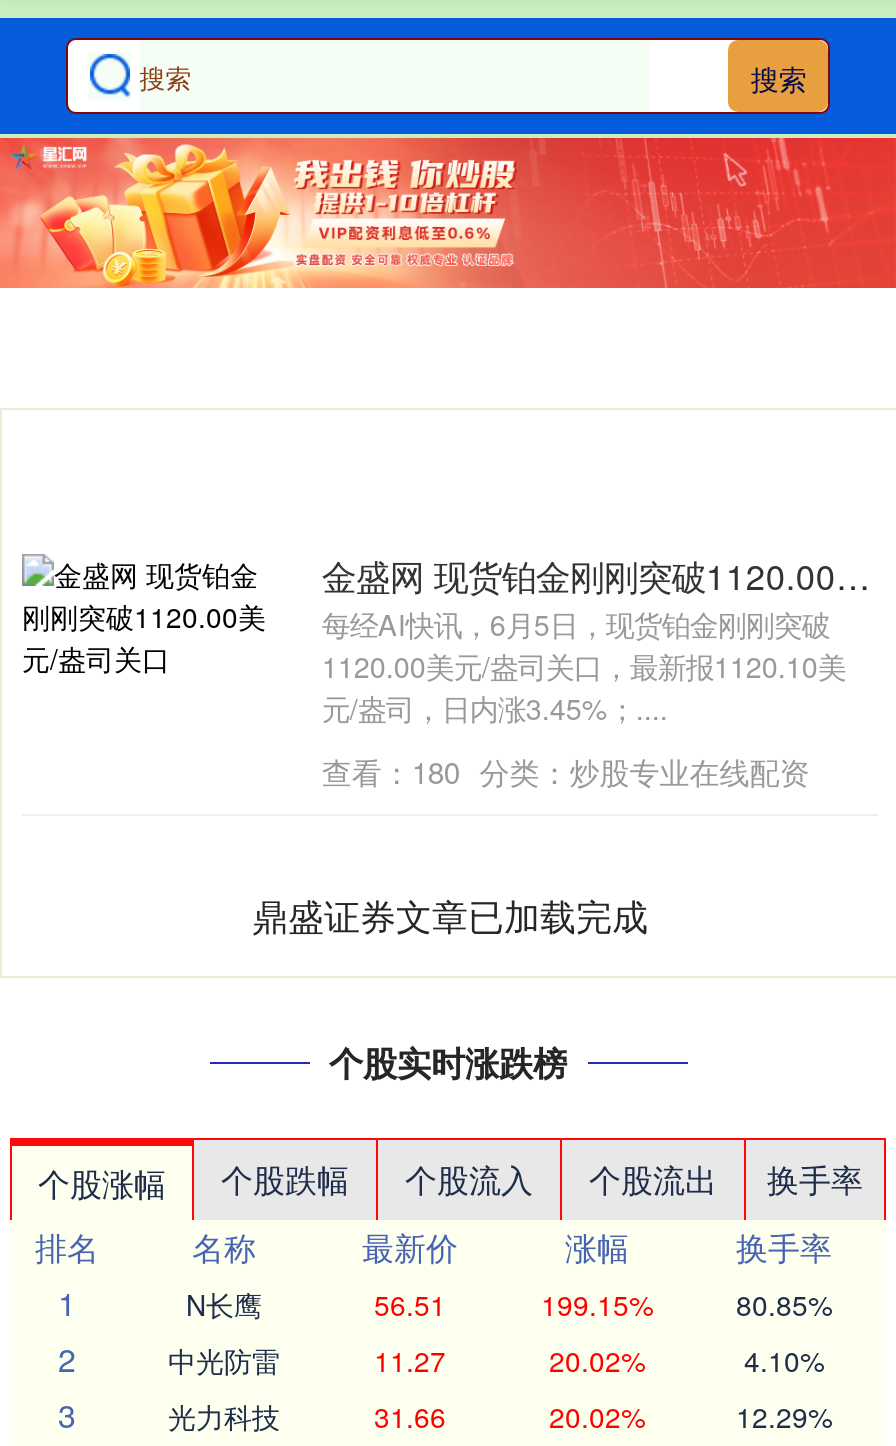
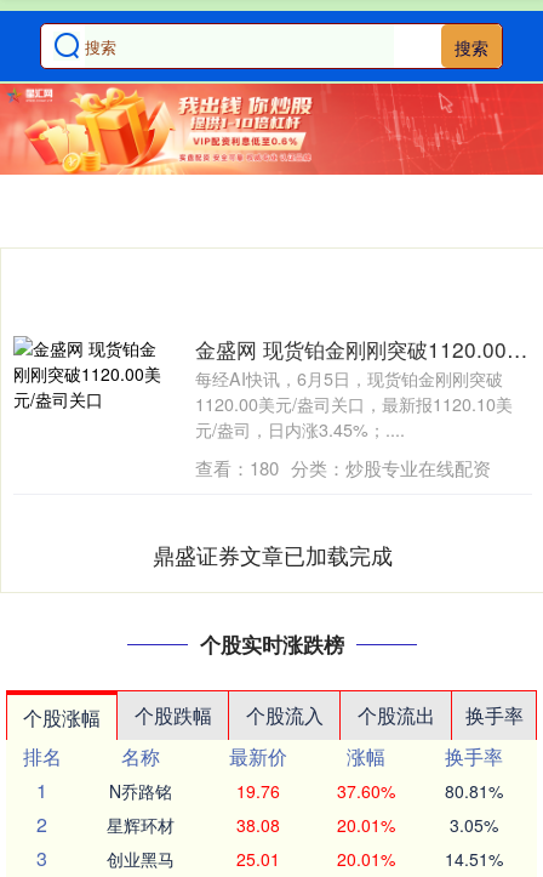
[186,1285,832,1325] N长鹰 | 56.51 | 199.15% | 80.85% -> [109,779,502,803] N乔路铭 | 19.76 | 37.60% | 80.81%
[168,1341,824,1381] 中光防雷 | 11.27 | 20.02% | 4.10% -> [107,813,498,837] 星辉环材 | 38.08 | 20.01% | 3.05%
[168,1397,832,1437] 光力科技 | 31.66 | 20.02% | 12.29% -> [107,847,502,871] 创业黑马 | 25.01 | 20.01% | 14.51%

